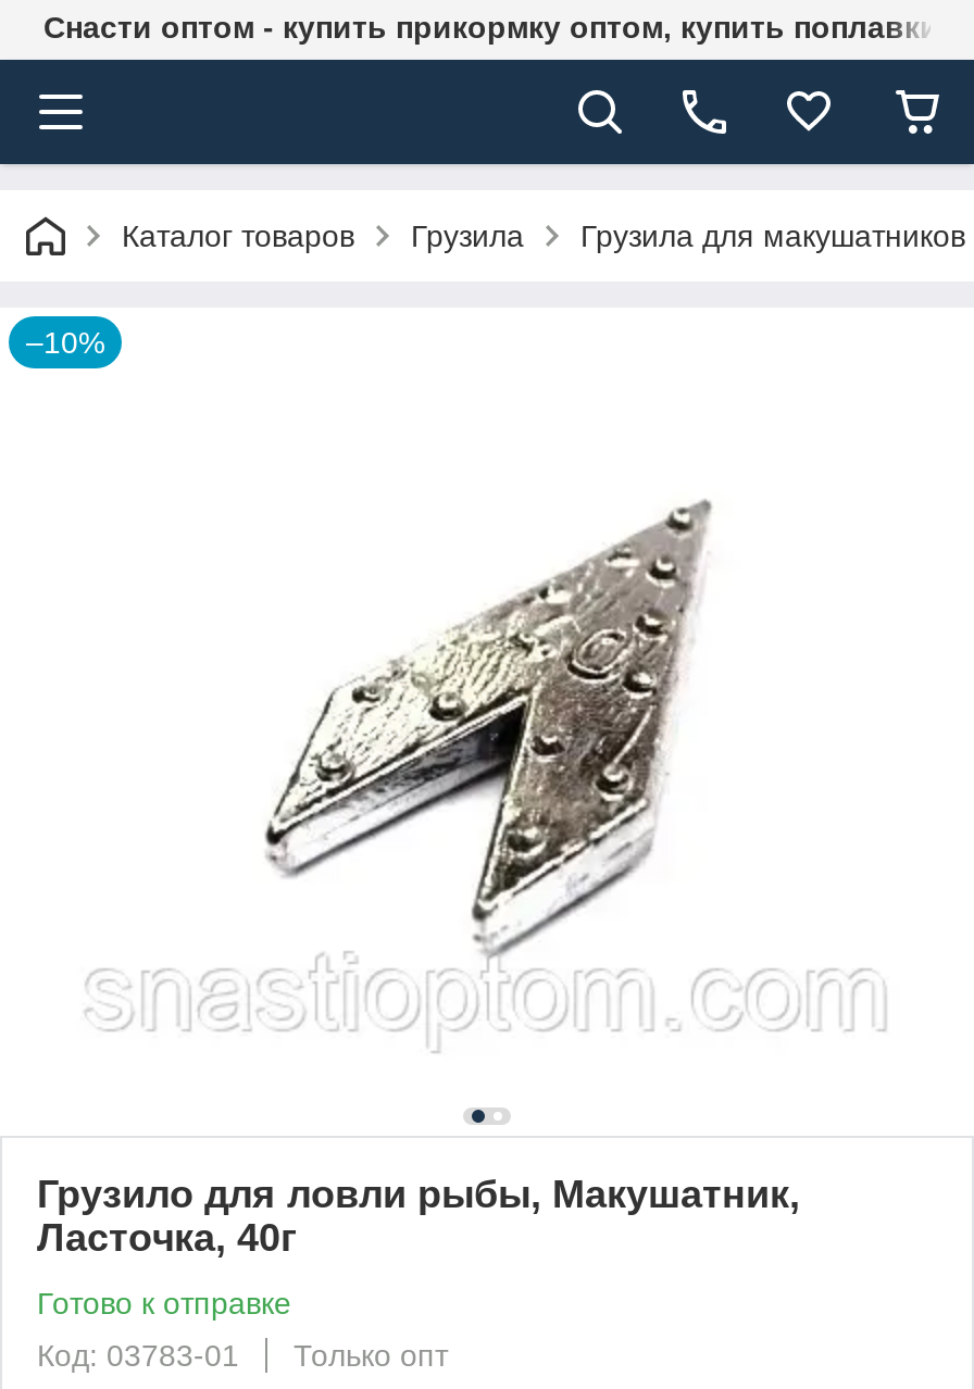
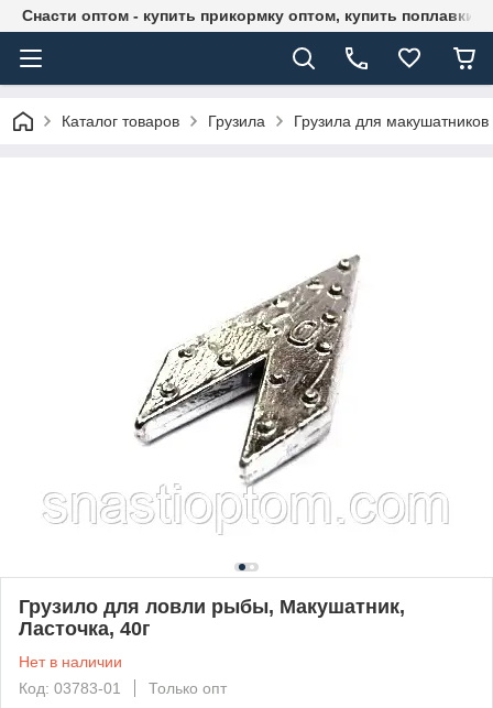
[26,325,104,360] –10% -> none
[37,1285,291,1320] Готово к отправке -> [19,653,122,670] Нет в наличии

